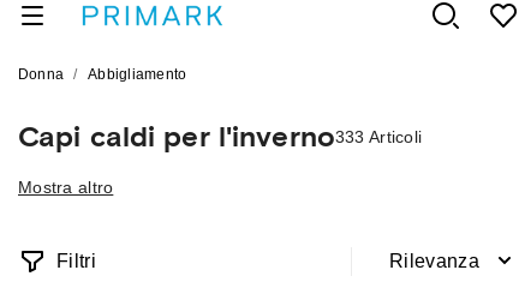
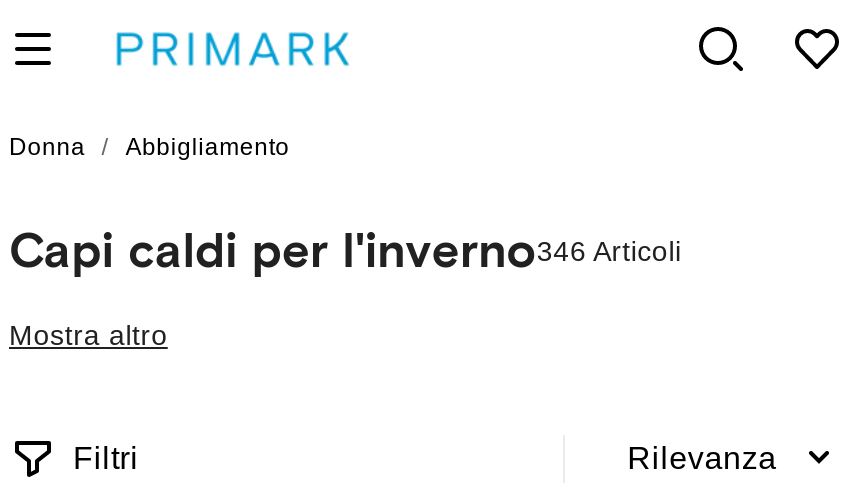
[18,119,422,154] Capi caldi per l'inverno333 Articoli -> [9,221,682,279] Capi caldi per l'inverno346 Articoli

